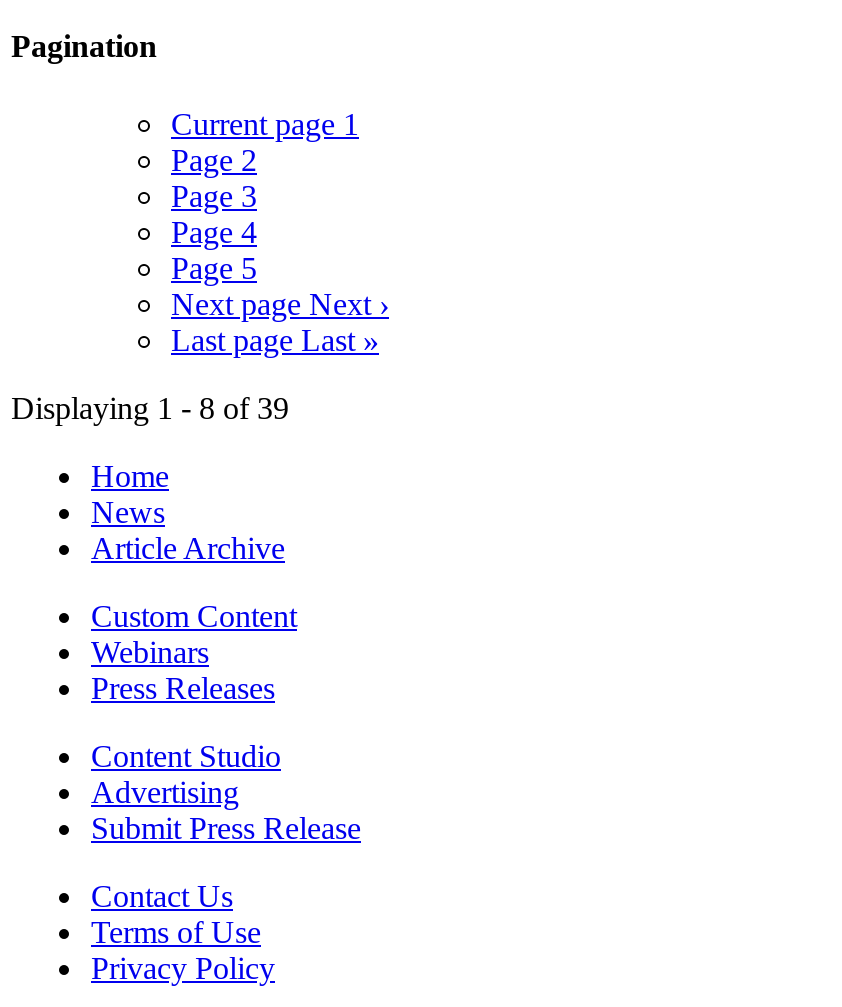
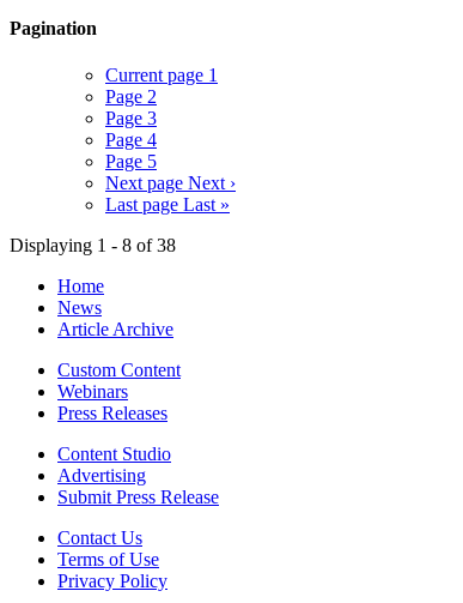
[11,391,289,425] Displaying 1 - 8 of 39 -> [10,235,176,256] Displaying 1 - 8 of 38

